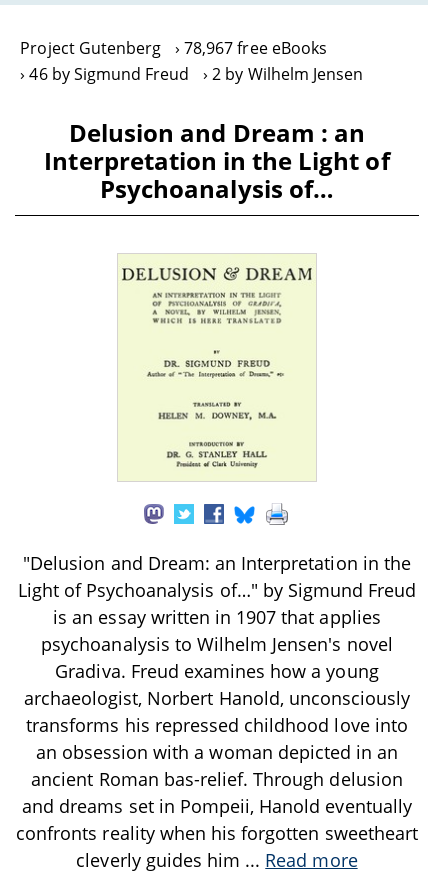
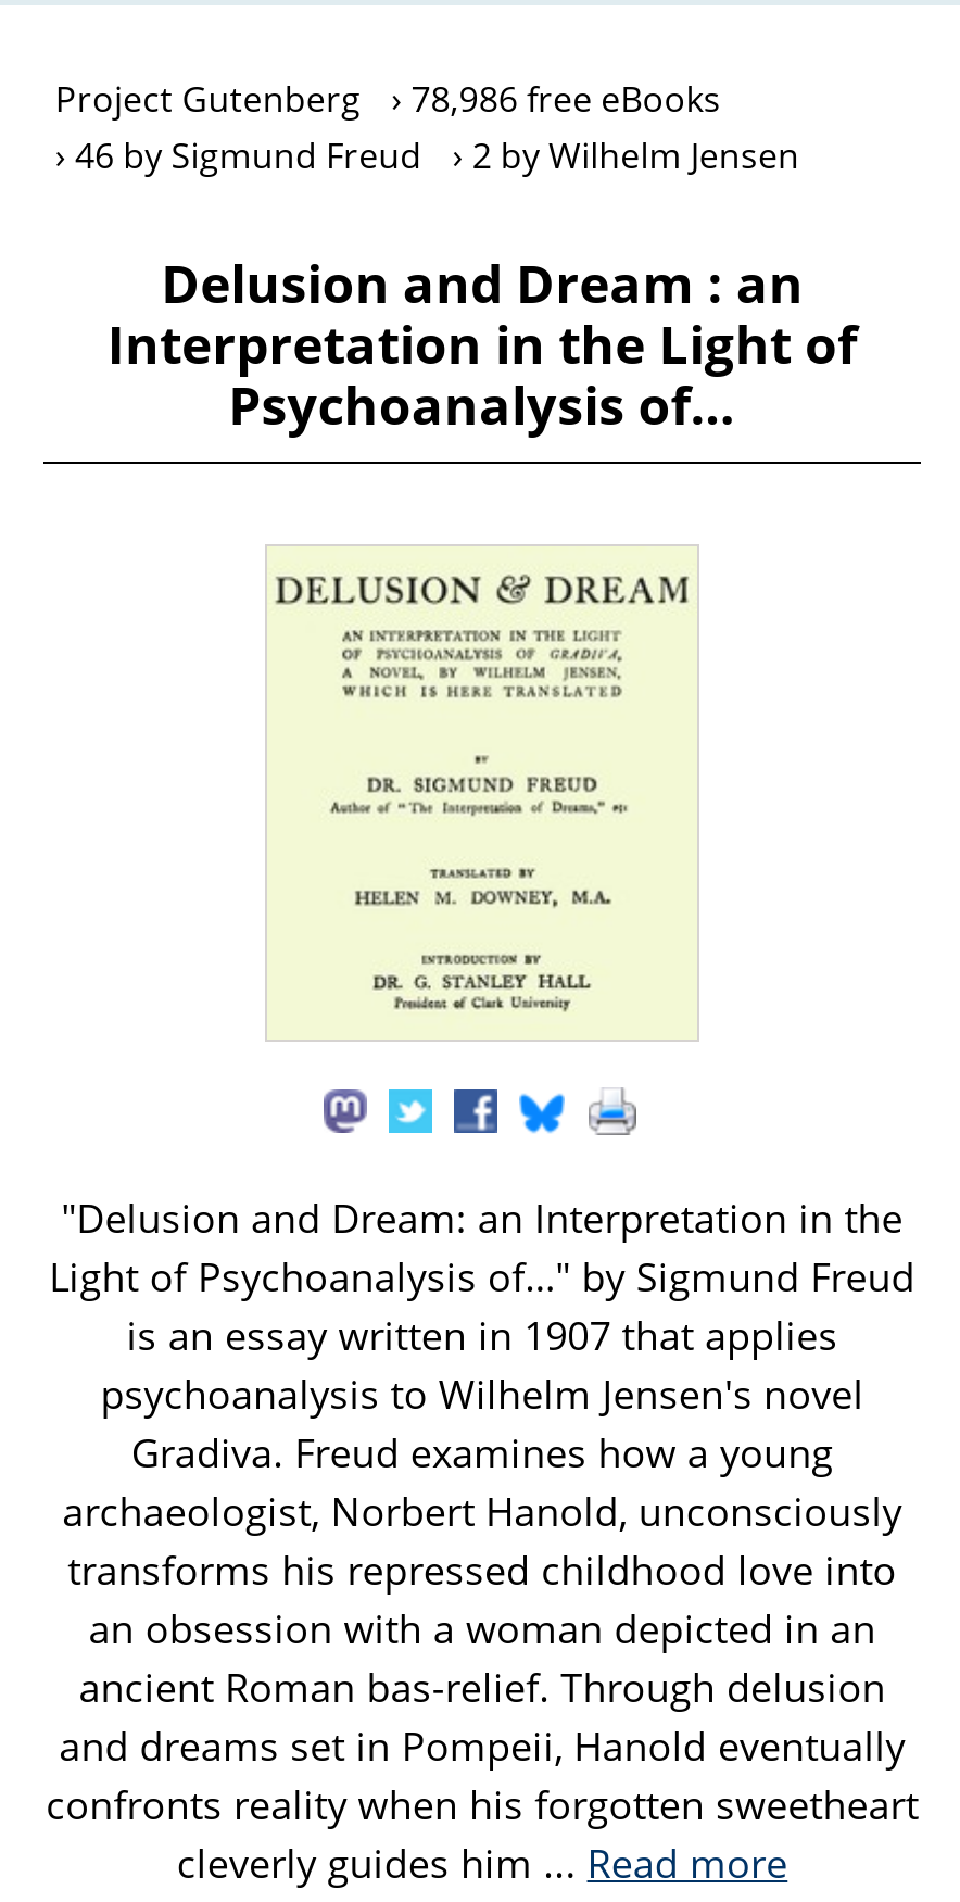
[20,37,327,59] Project Gutenberg 78,967 free eBooks -> [55,75,721,123] Project Gutenberg 78,986 free eBooks

